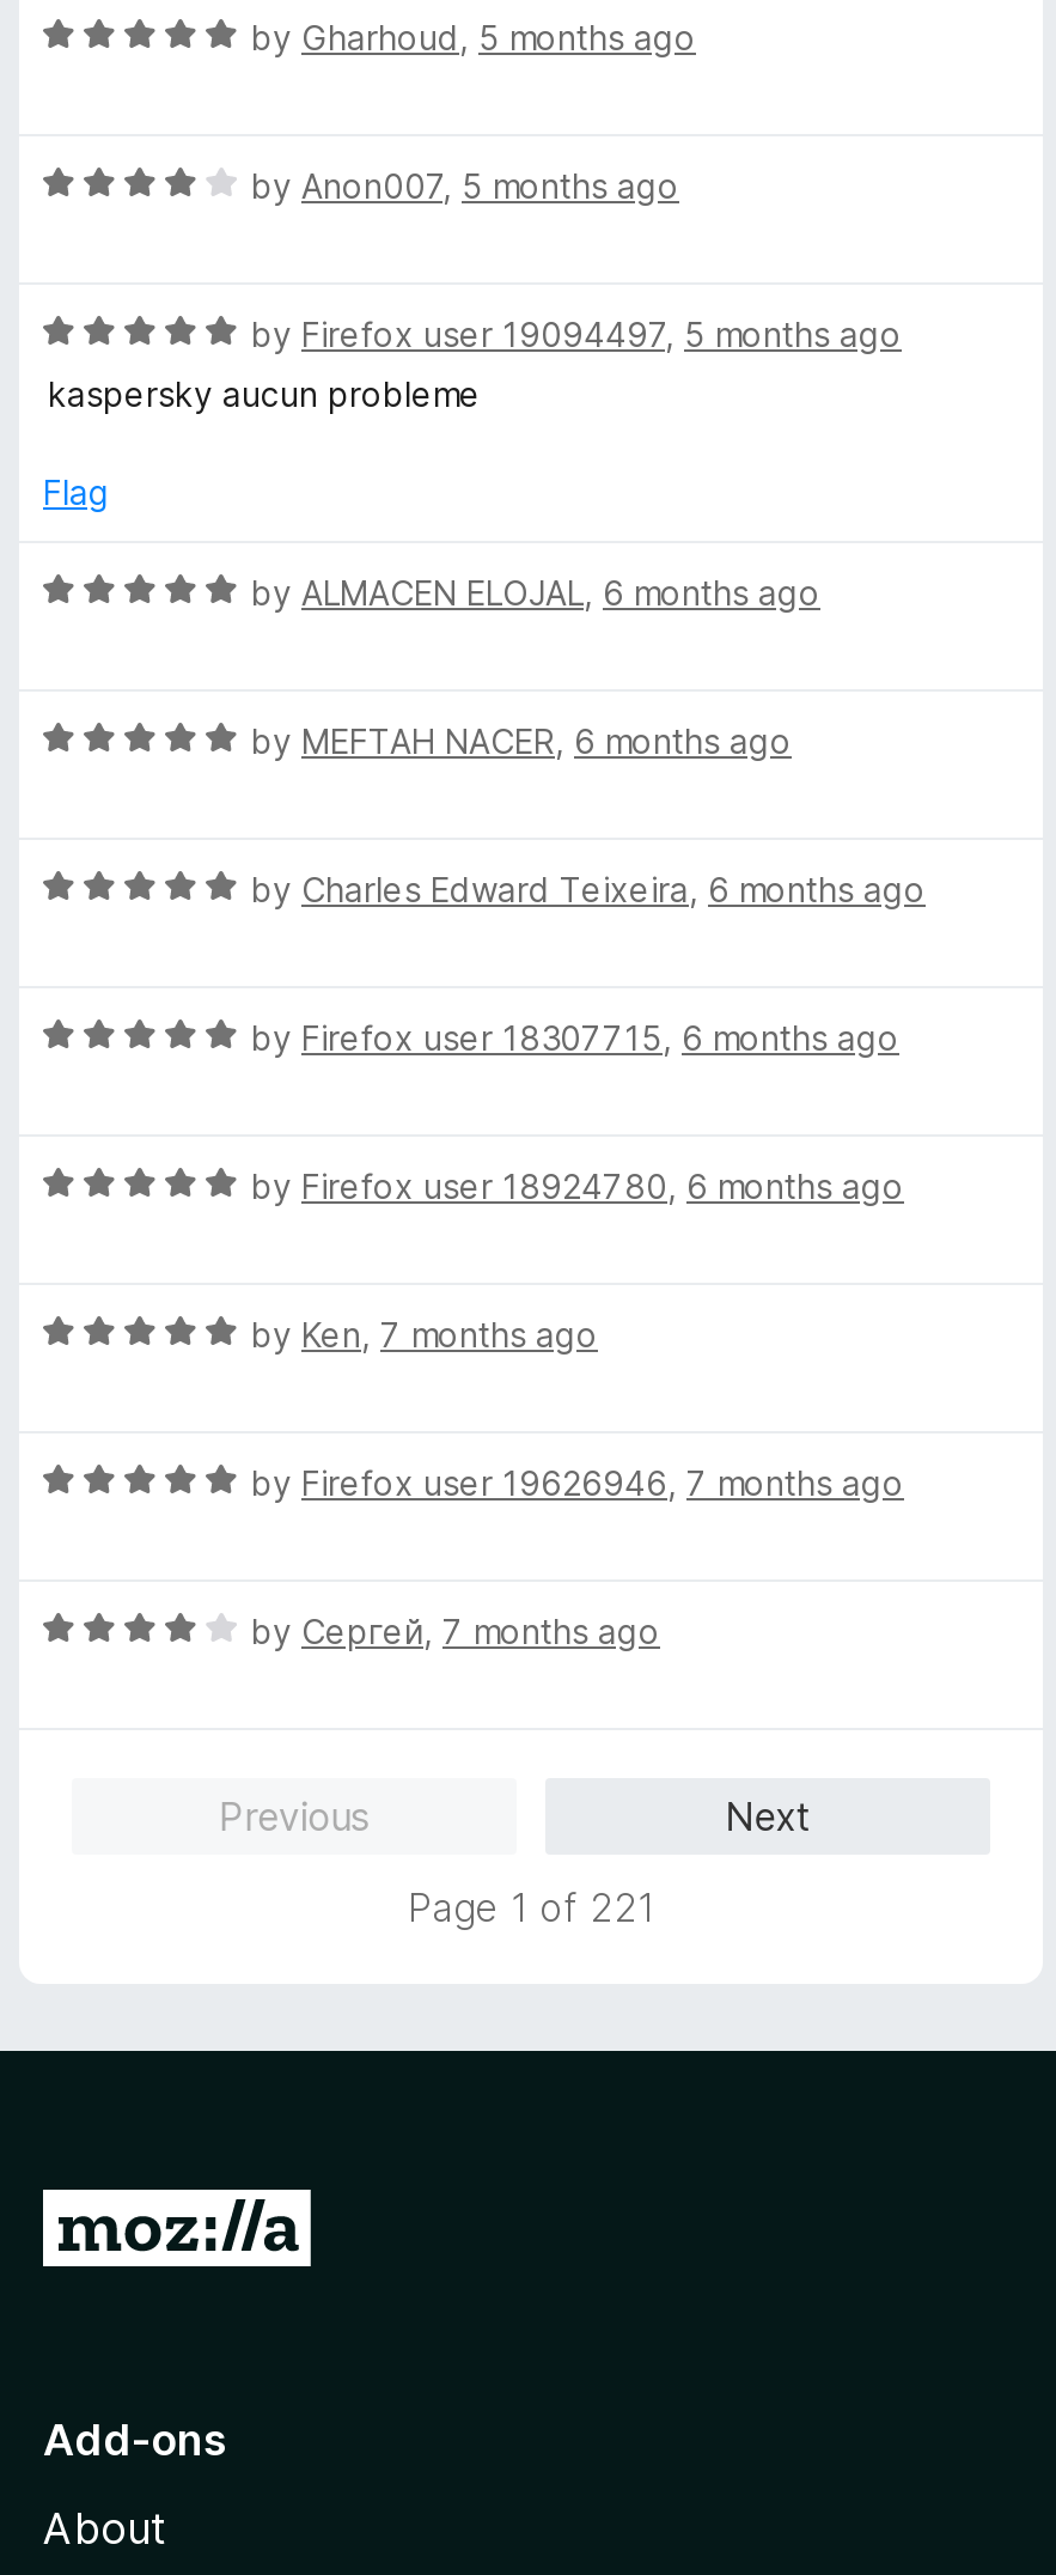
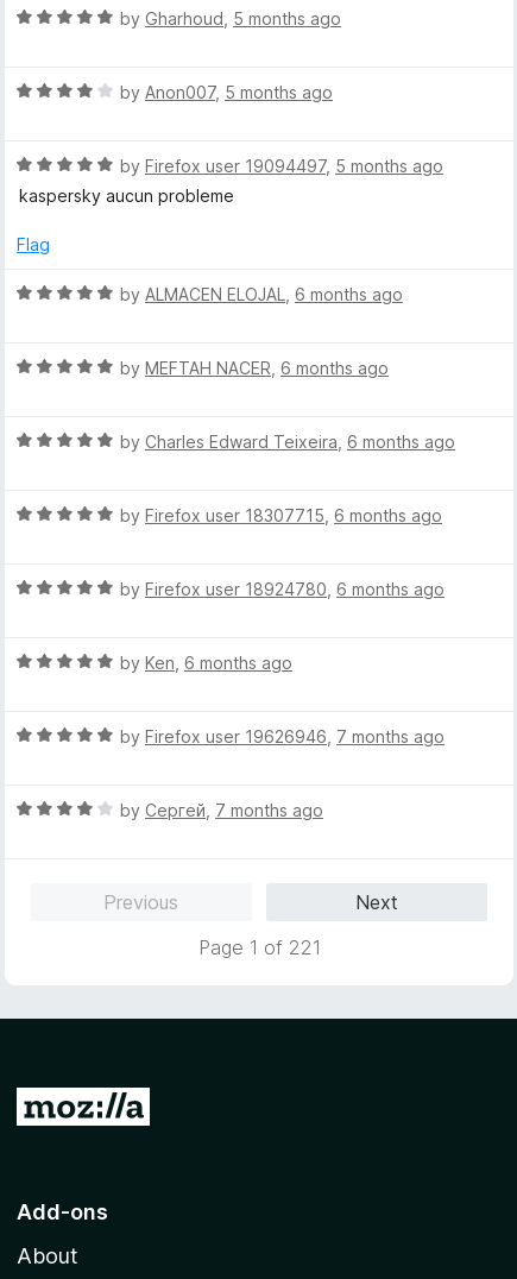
[251,1314,598,1355] by Ken, 7 months ago -> [120,653,292,673] by Ken, 6 months ago

